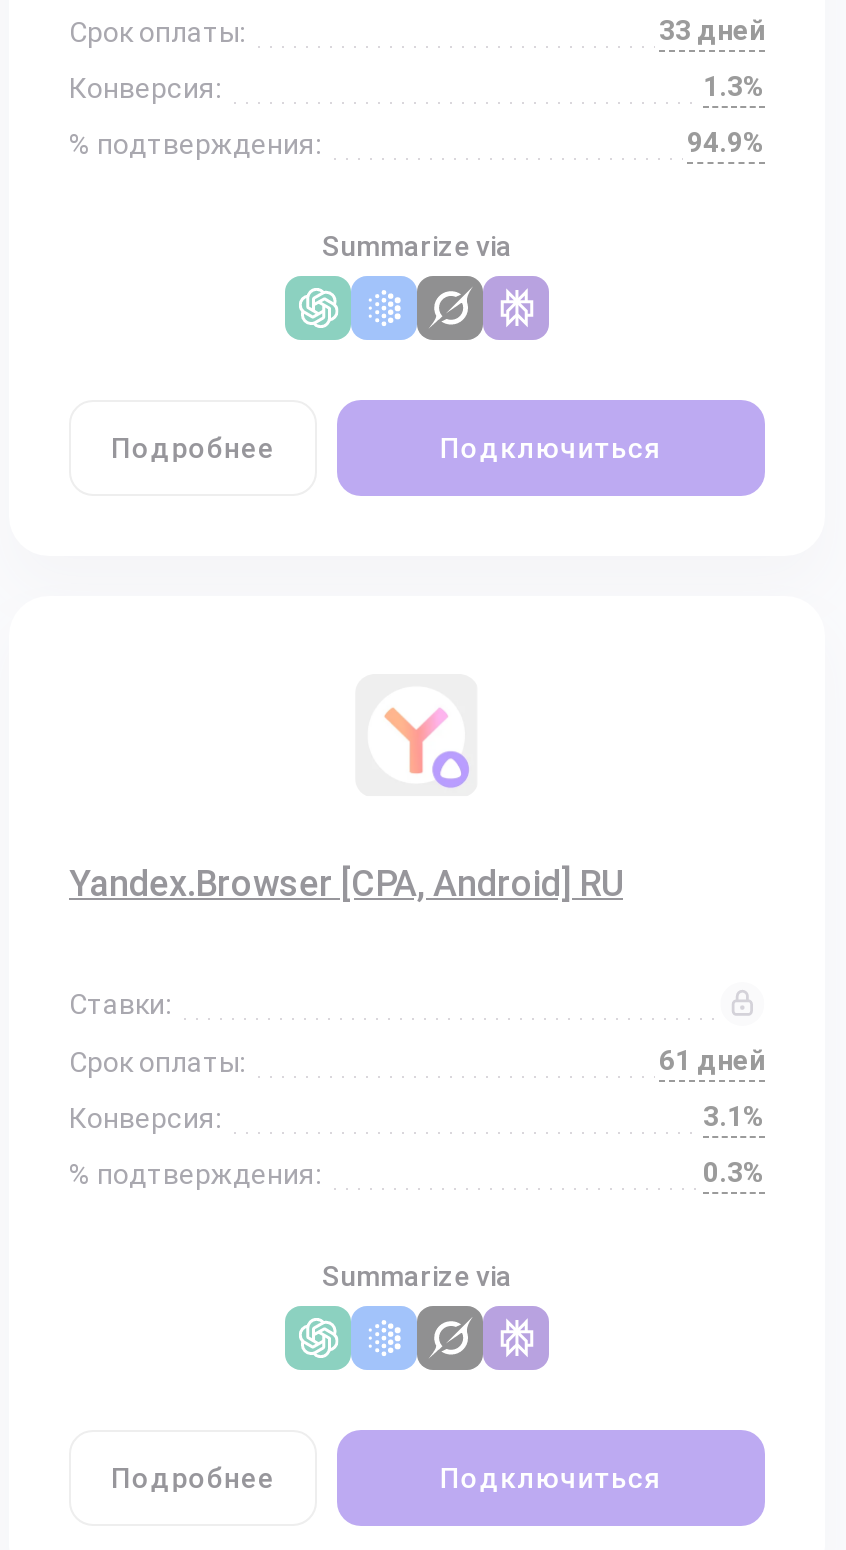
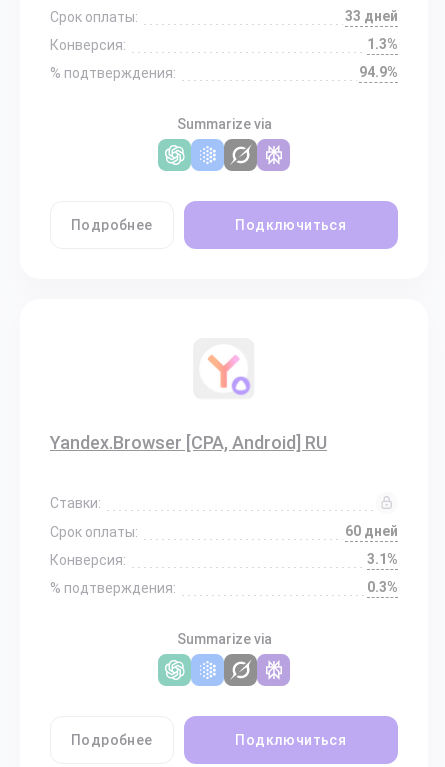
[659,1044,765,1076] 61 дней -> [345,523,398,539] 60 дней

